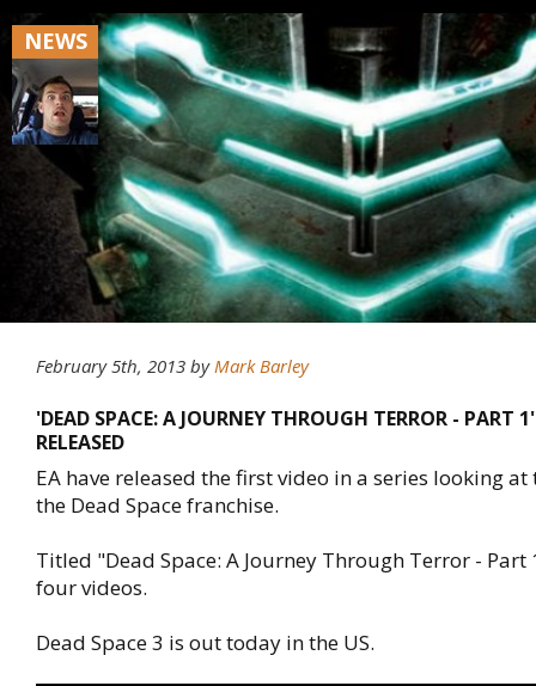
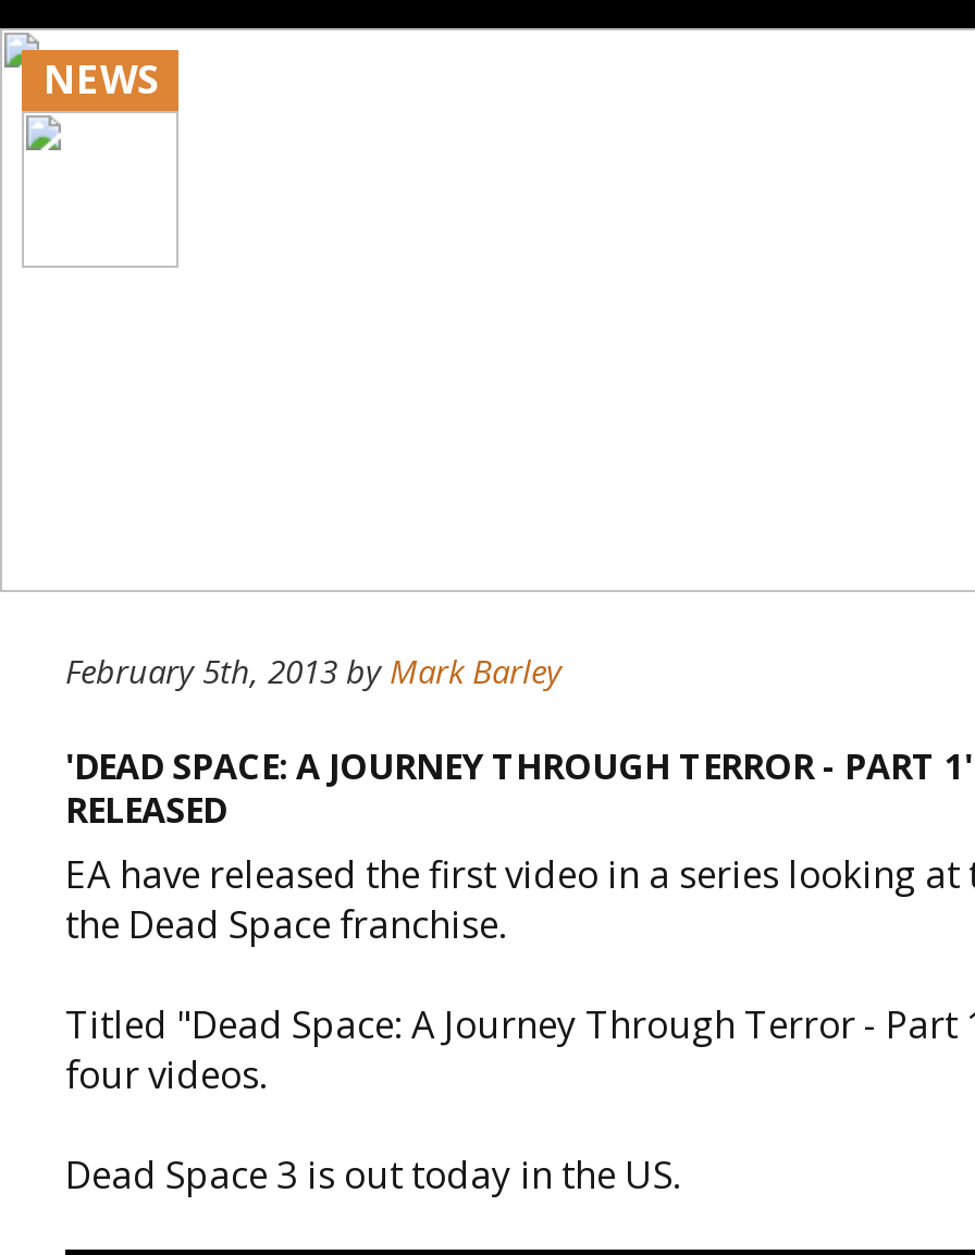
[4,13,532,324] [image] -> none

